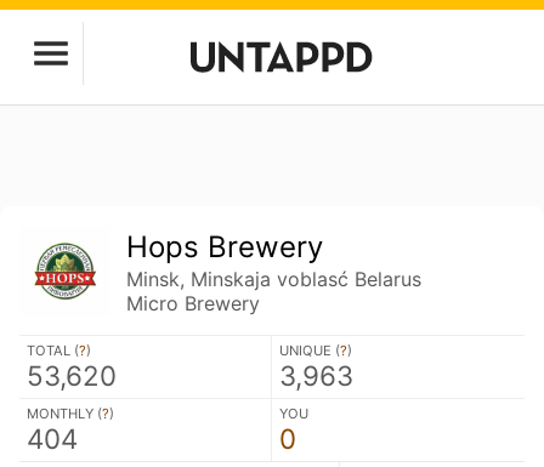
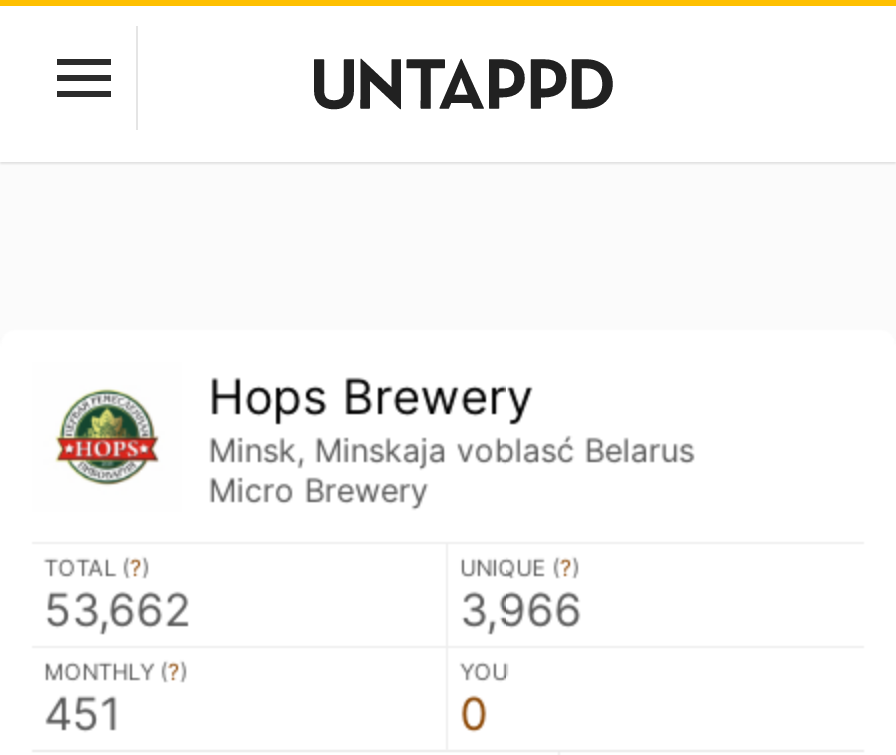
[27,359,117,392] 53,620 -> [44,582,192,636] 53,662
[279,359,353,392] 3,963 -> [460,582,582,636] 3,966
[27,422,78,455] 404 -> [44,686,120,740] 451

